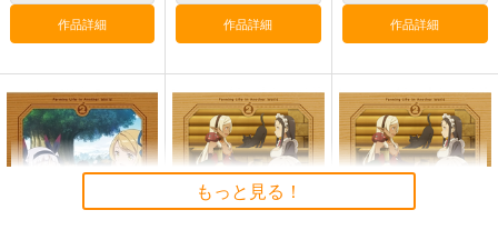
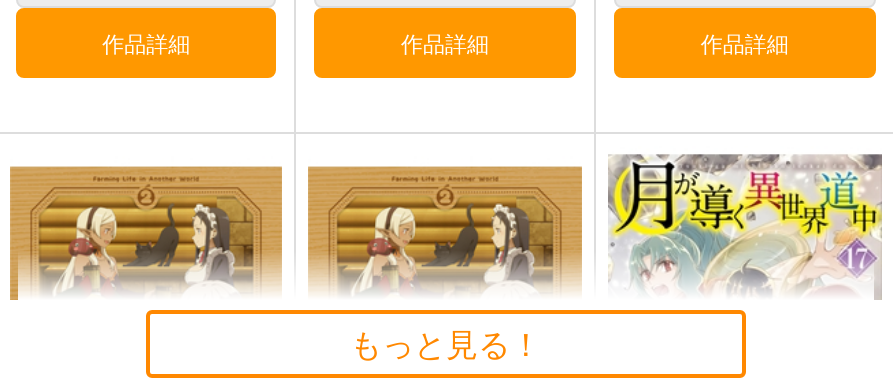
[339,86,491,167] [image] -> [608,152,884,296] [image]
[8,94,157,164] [image] -> [10,172,282,290] [image]

